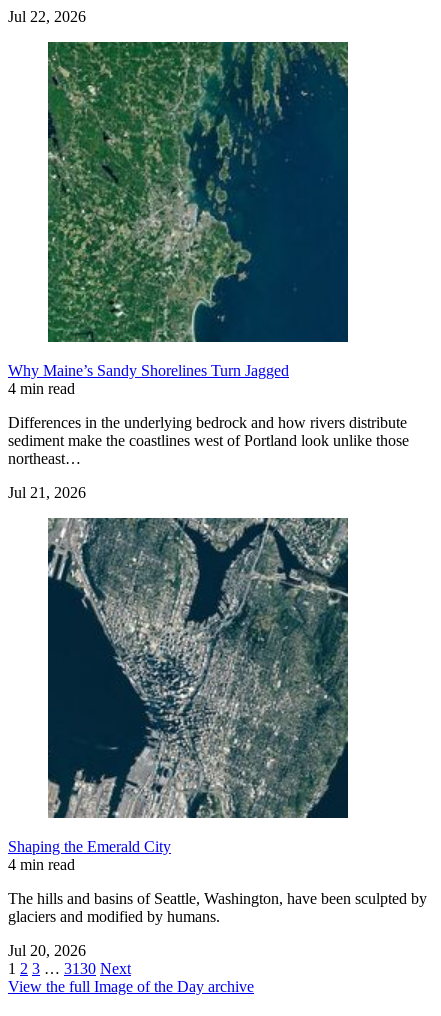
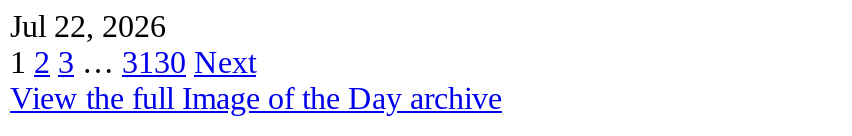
[8,41,409,501] [image] | Why Maine’s Sandy Shorelines Turn Jagged | 4 min read | Differences in the underlying bedrock and how rivers distribute | sediment make the coastlines west of Portland look unlike those | northeast… | Jul 21, 2026 -> none
[8,517,427,959] [image] | Shaping the Emerald City | 4 min read | The hills and basins of Seattle, Washington, have been sculpted by | glaciers and modified by humans. | Jul 20, 2026 -> none

